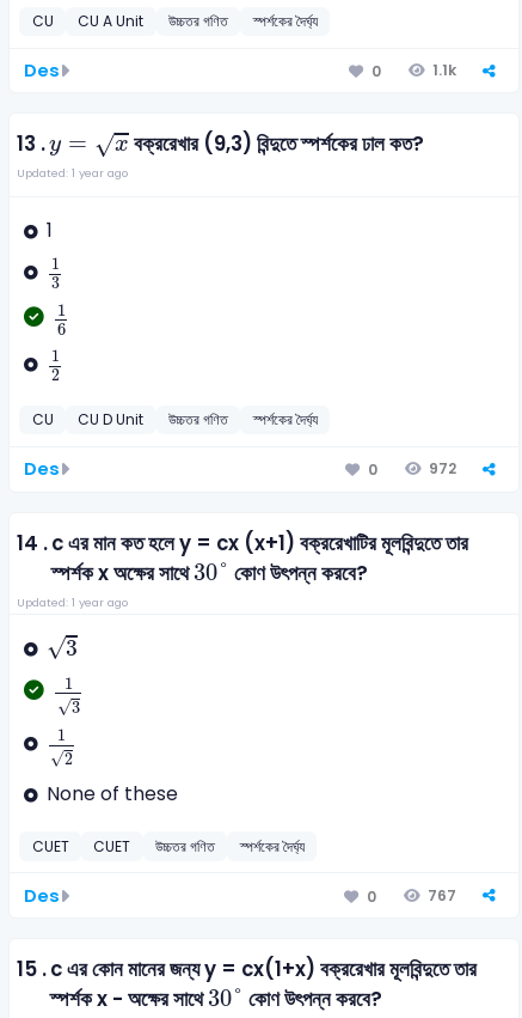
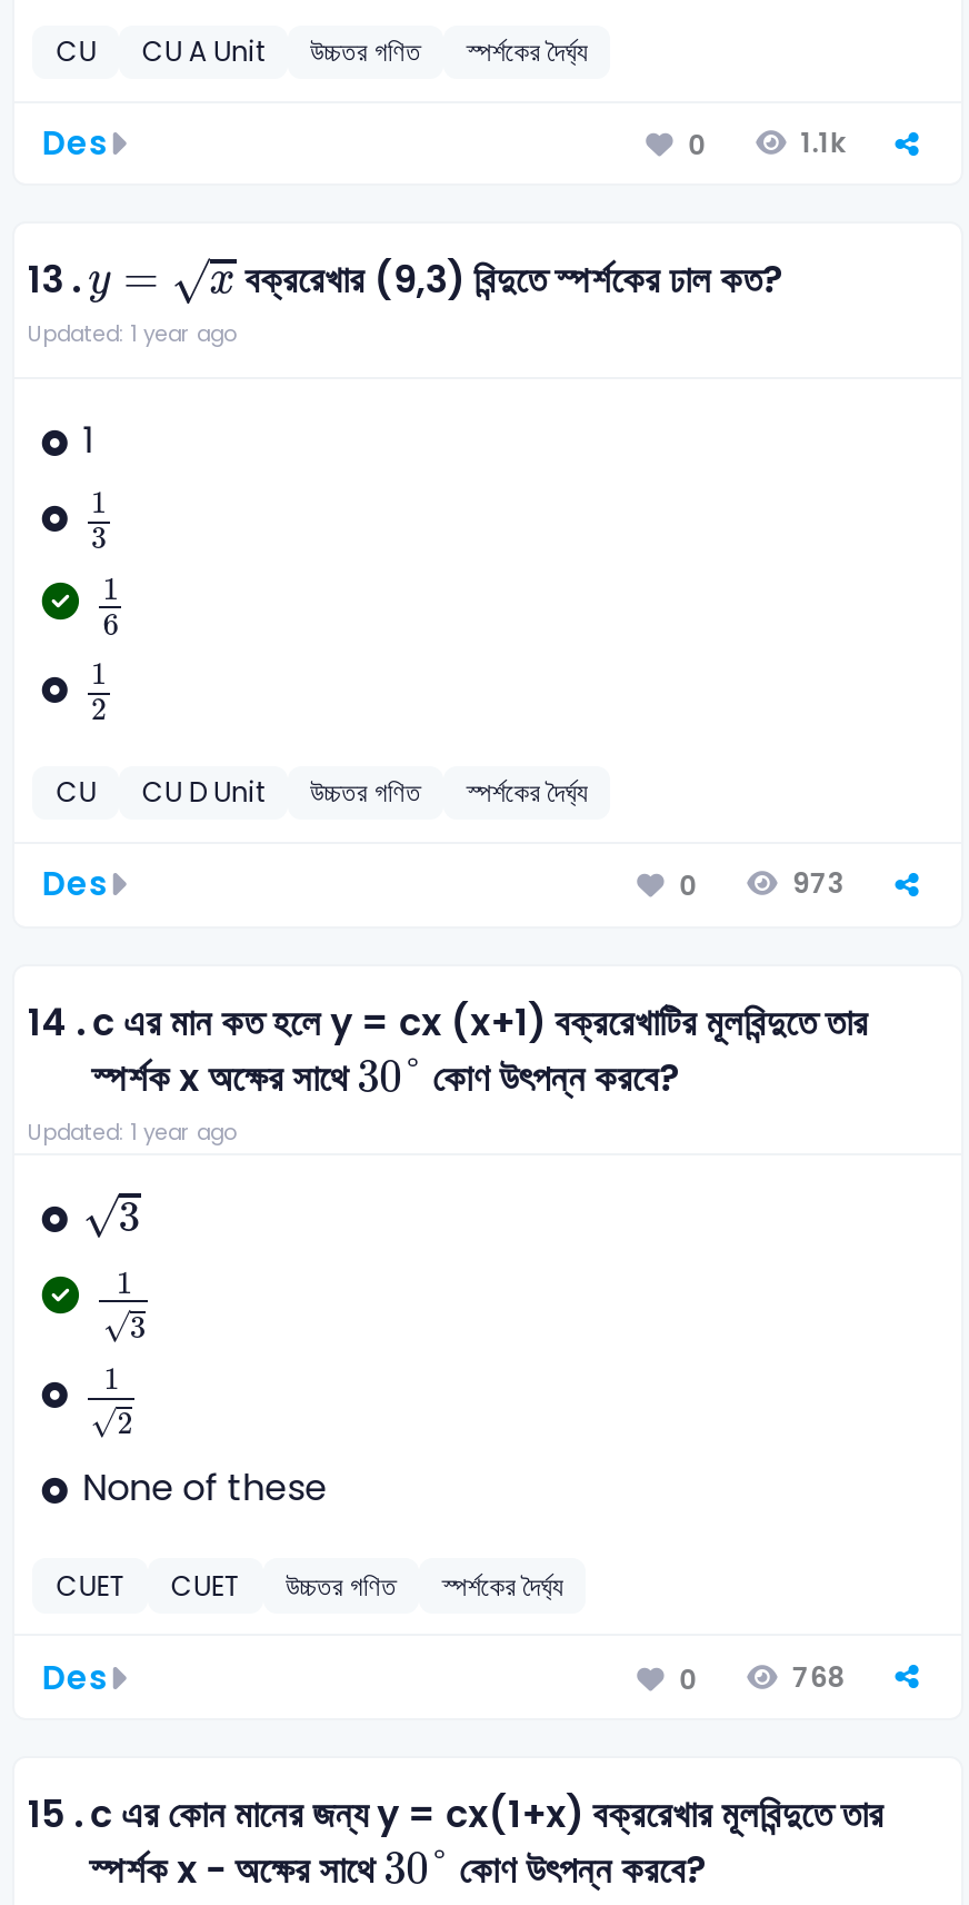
[425,459,456,479] 972 -> [785,865,845,903] 973
[424,885,456,905] 767 -> [785,1657,845,1695] 768

